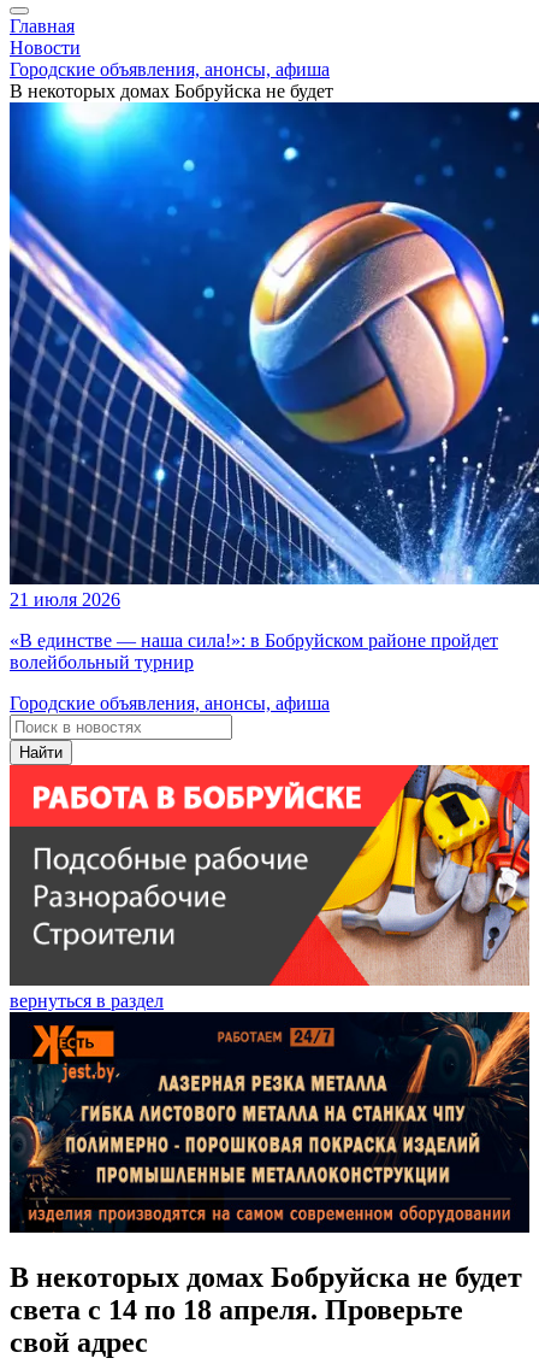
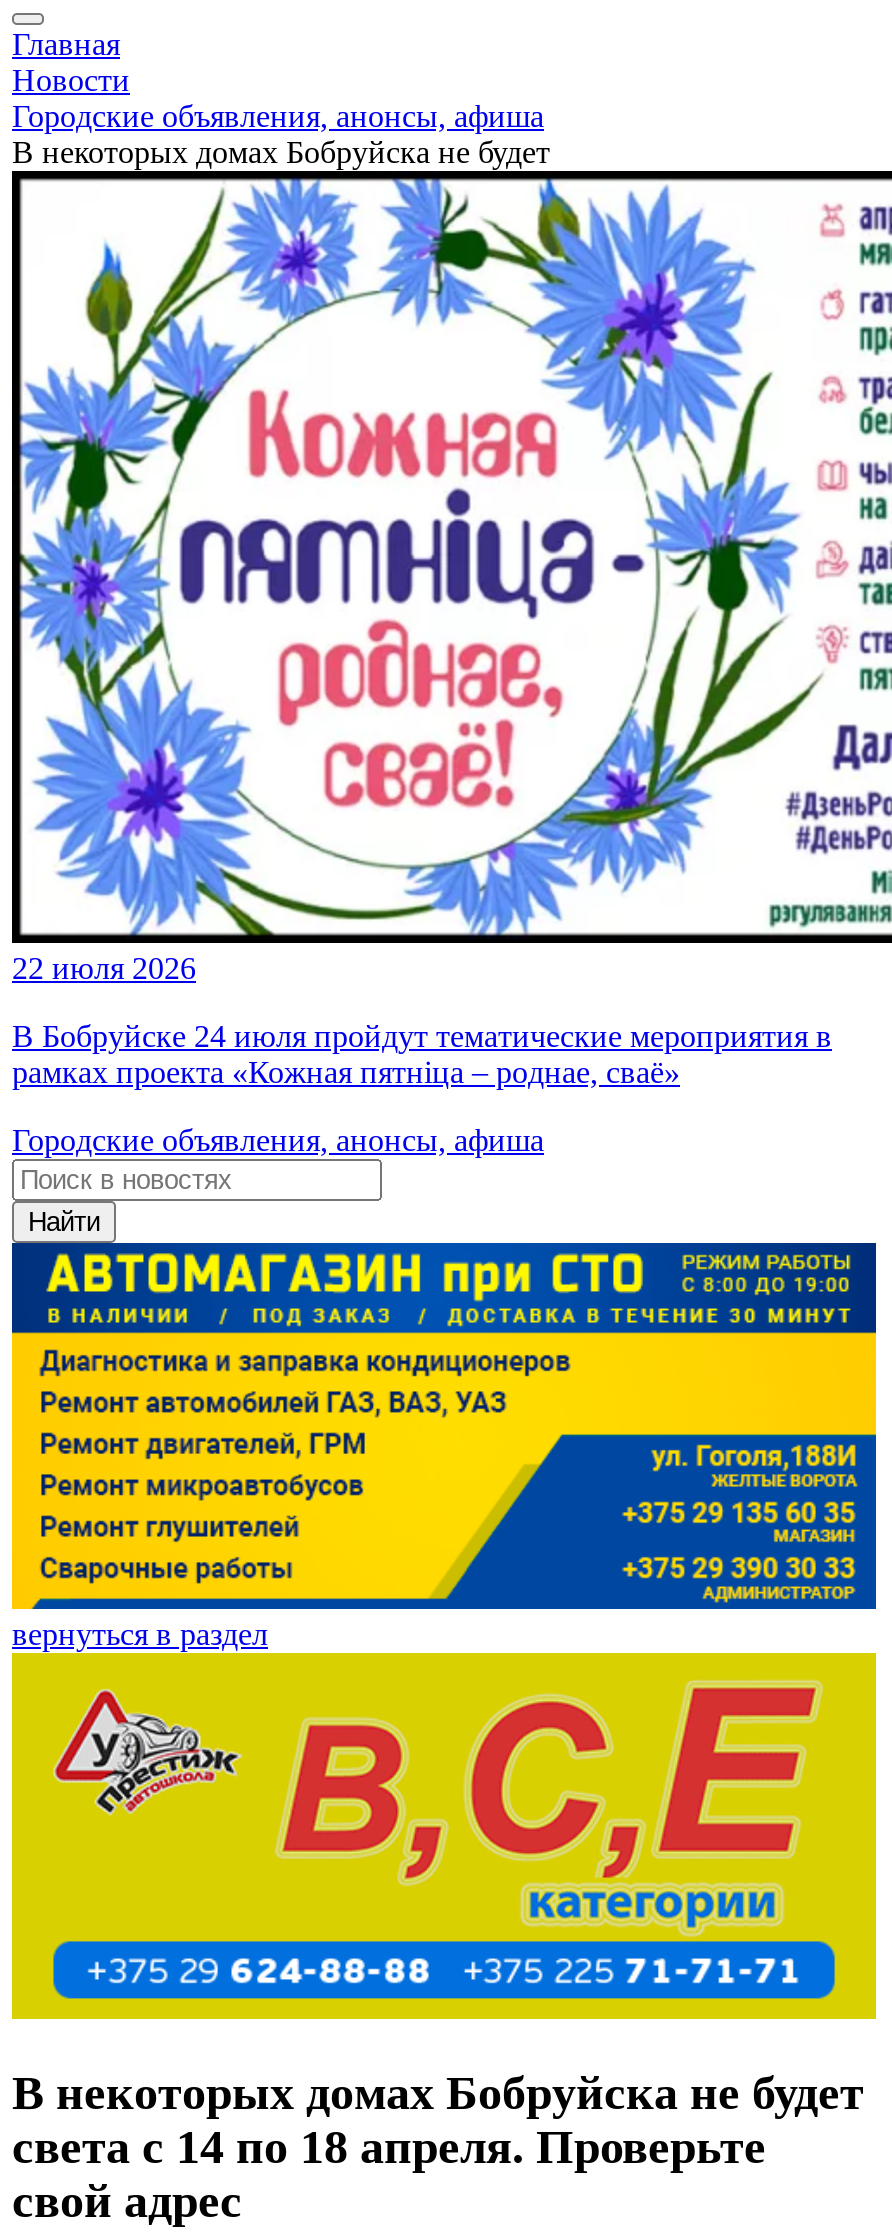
[8,102,535,610] [image] | 21 июля 2026 -> [10,171,886,985] [image] | 22 июля 2026
[10,630,498,672] «В единстве — наша сила!»: в Бобруйском районе пройдет | волейбольный турнир -> [12,1019,832,1089] В Бобруйске 24 июля пройдут тематические мероприятия в | рамках проекта «Кожная пятніца – роднае, сваё»
[8,764,531,987] [image] -> [10,1241,878,1611] [image]
[8,1011,531,1234] [image] -> [10,1651,878,2021] [image]

